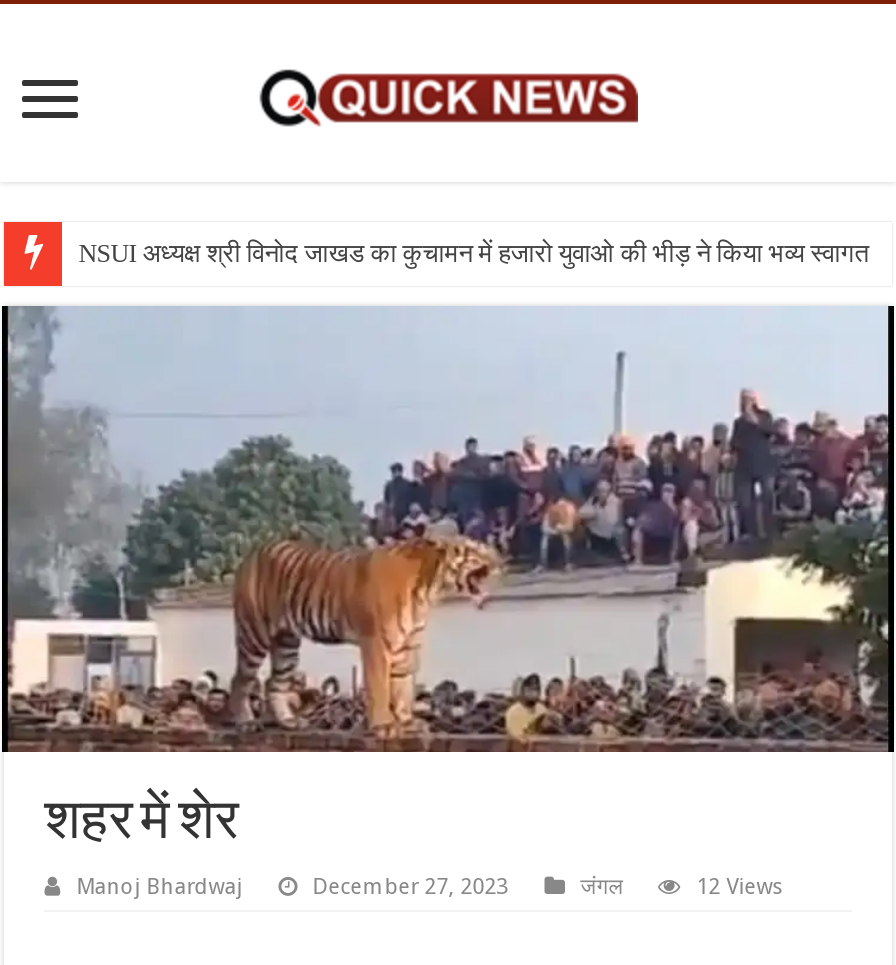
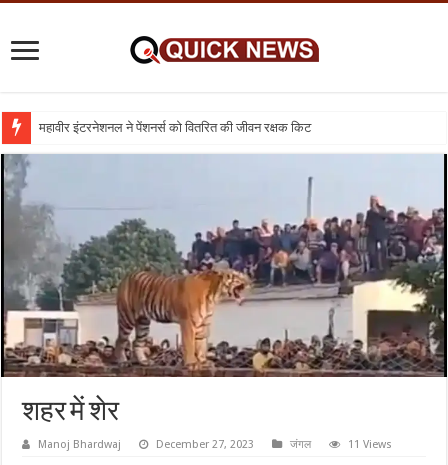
[78,238,868,268] NSUI अध्यक्ष श्री विनोद जाखड का कुचामन में हजारो युवाओ की भीड़ ने किया भव्य स्वागत -> [39,120,311,135] महावीर इंटरनेशनल ने पेंशनर्स को वितरित की जीवन रक्षक किट
[696,874,784,900] 12 Views -> [348,438,392,451] 11 Views

